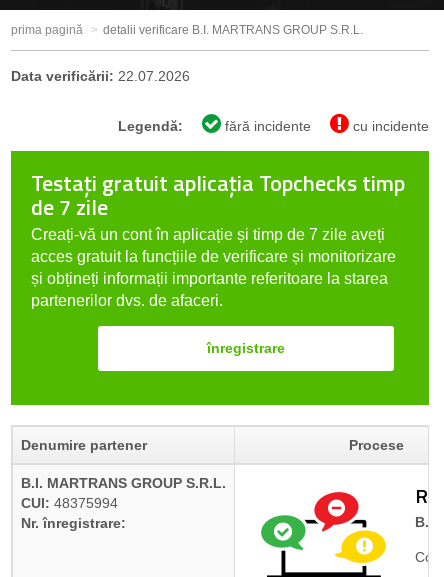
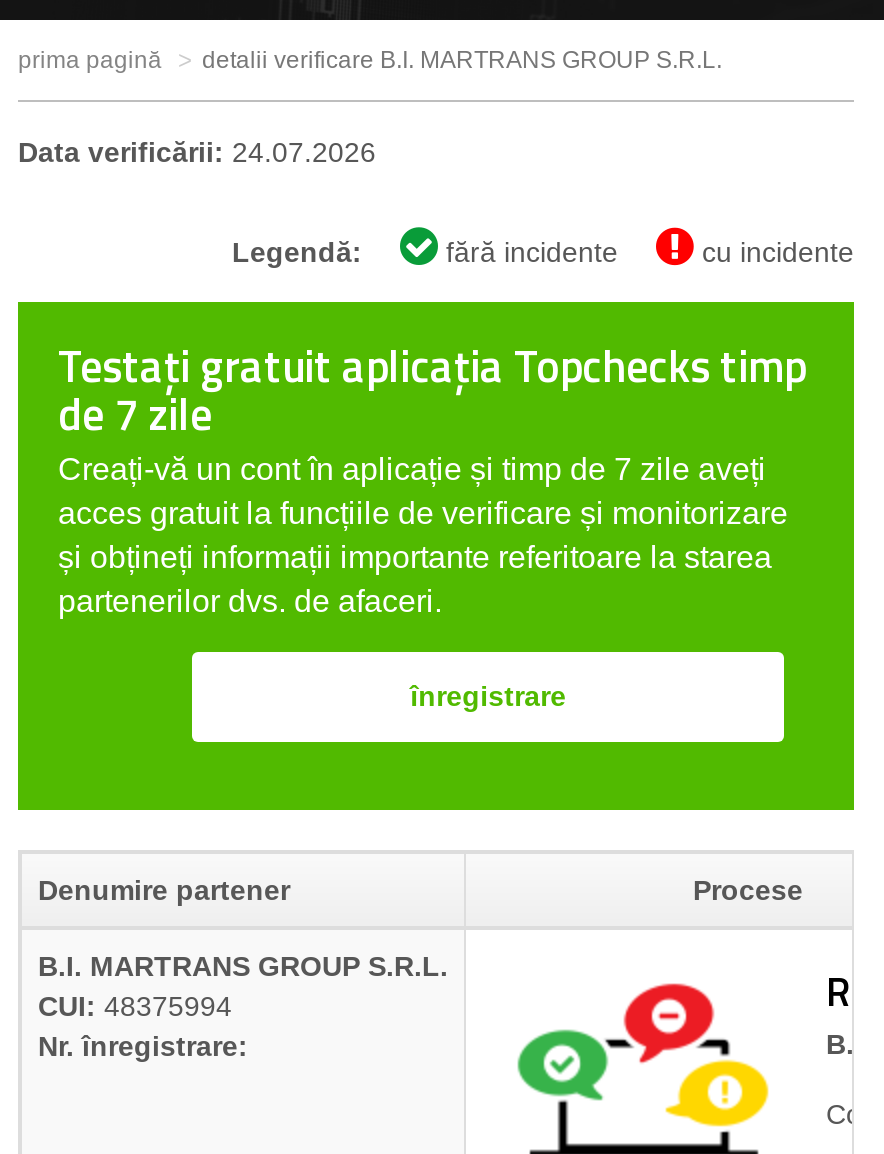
[11,68,190,84] Data verificării: 22.07.2026 -> [18,136,376,168] Data verificării: 24.07.2026

